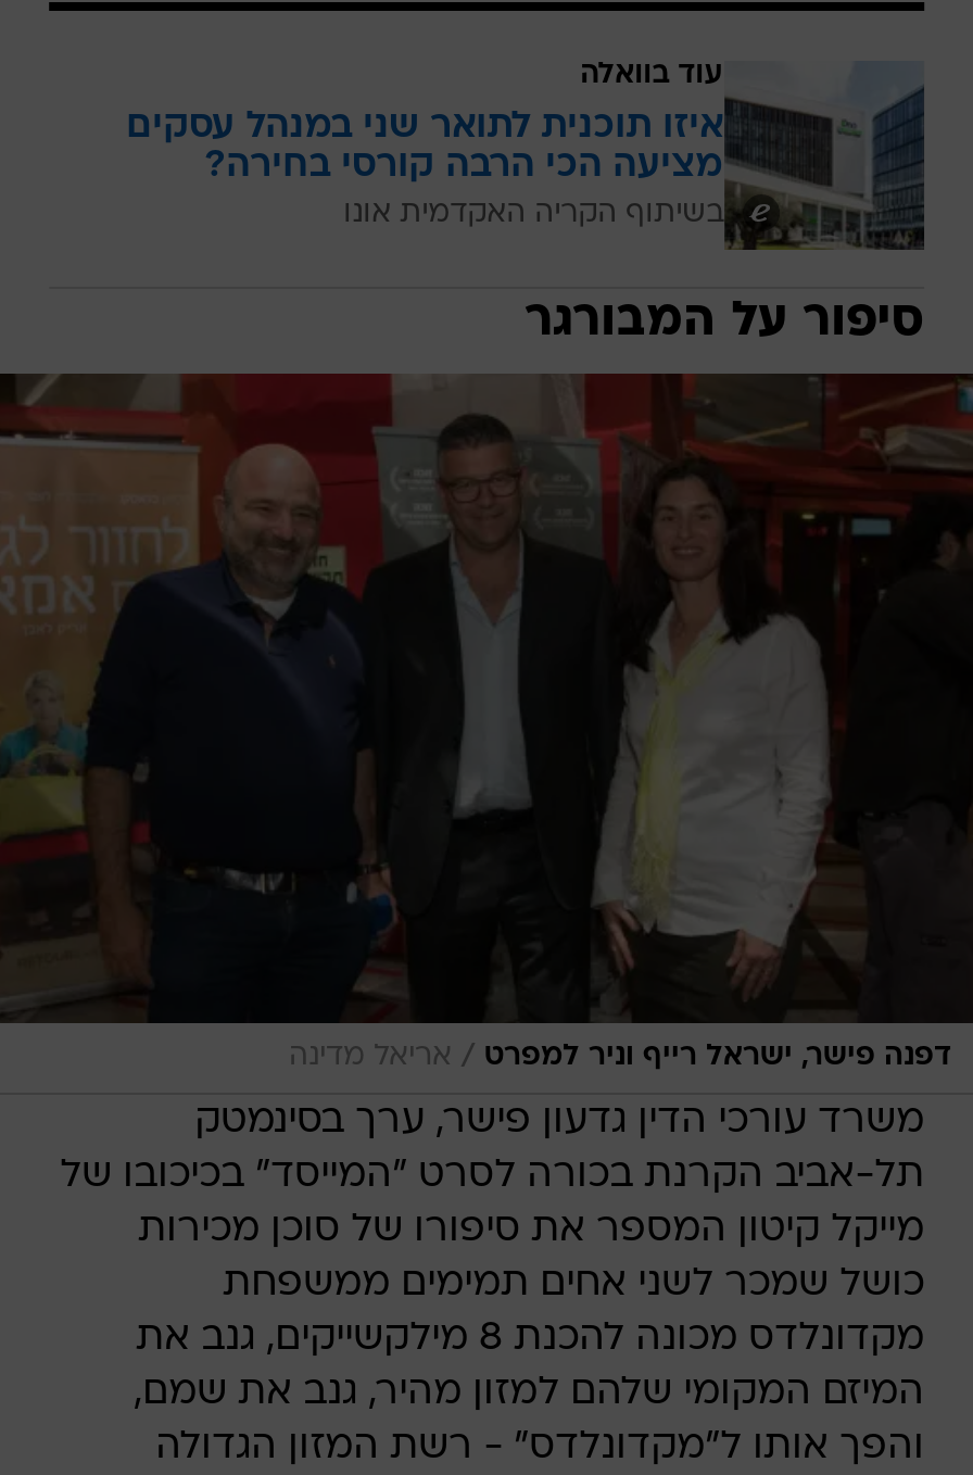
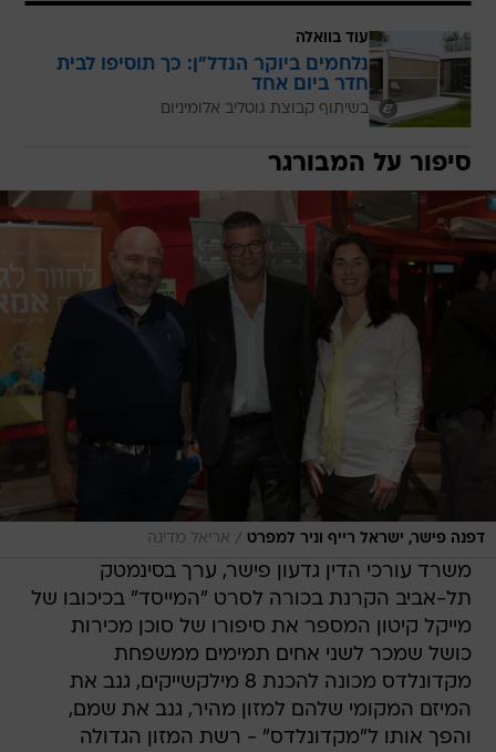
[126,61,925,250] [image] | איזו תוכנית לתואר שני במנהל עסקים | מציעה הכי הרבה קורסי בחירה? | בשיתוף הקריה האקדמית אונו -> [57,30,472,128] [image] | נלחמים ביוקר הנדל"ן: כך תוסיפו לבית | חדר ביום אחד | בשיתוף קבוצת גוטליב אלומיניום

